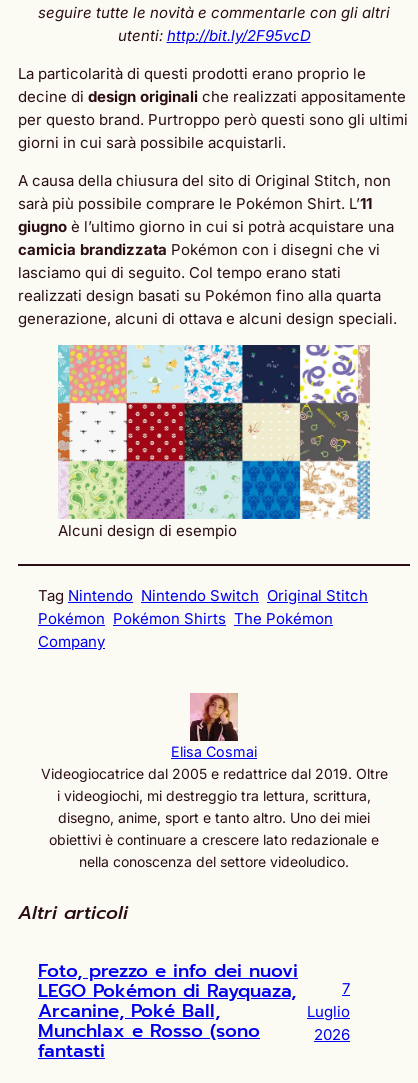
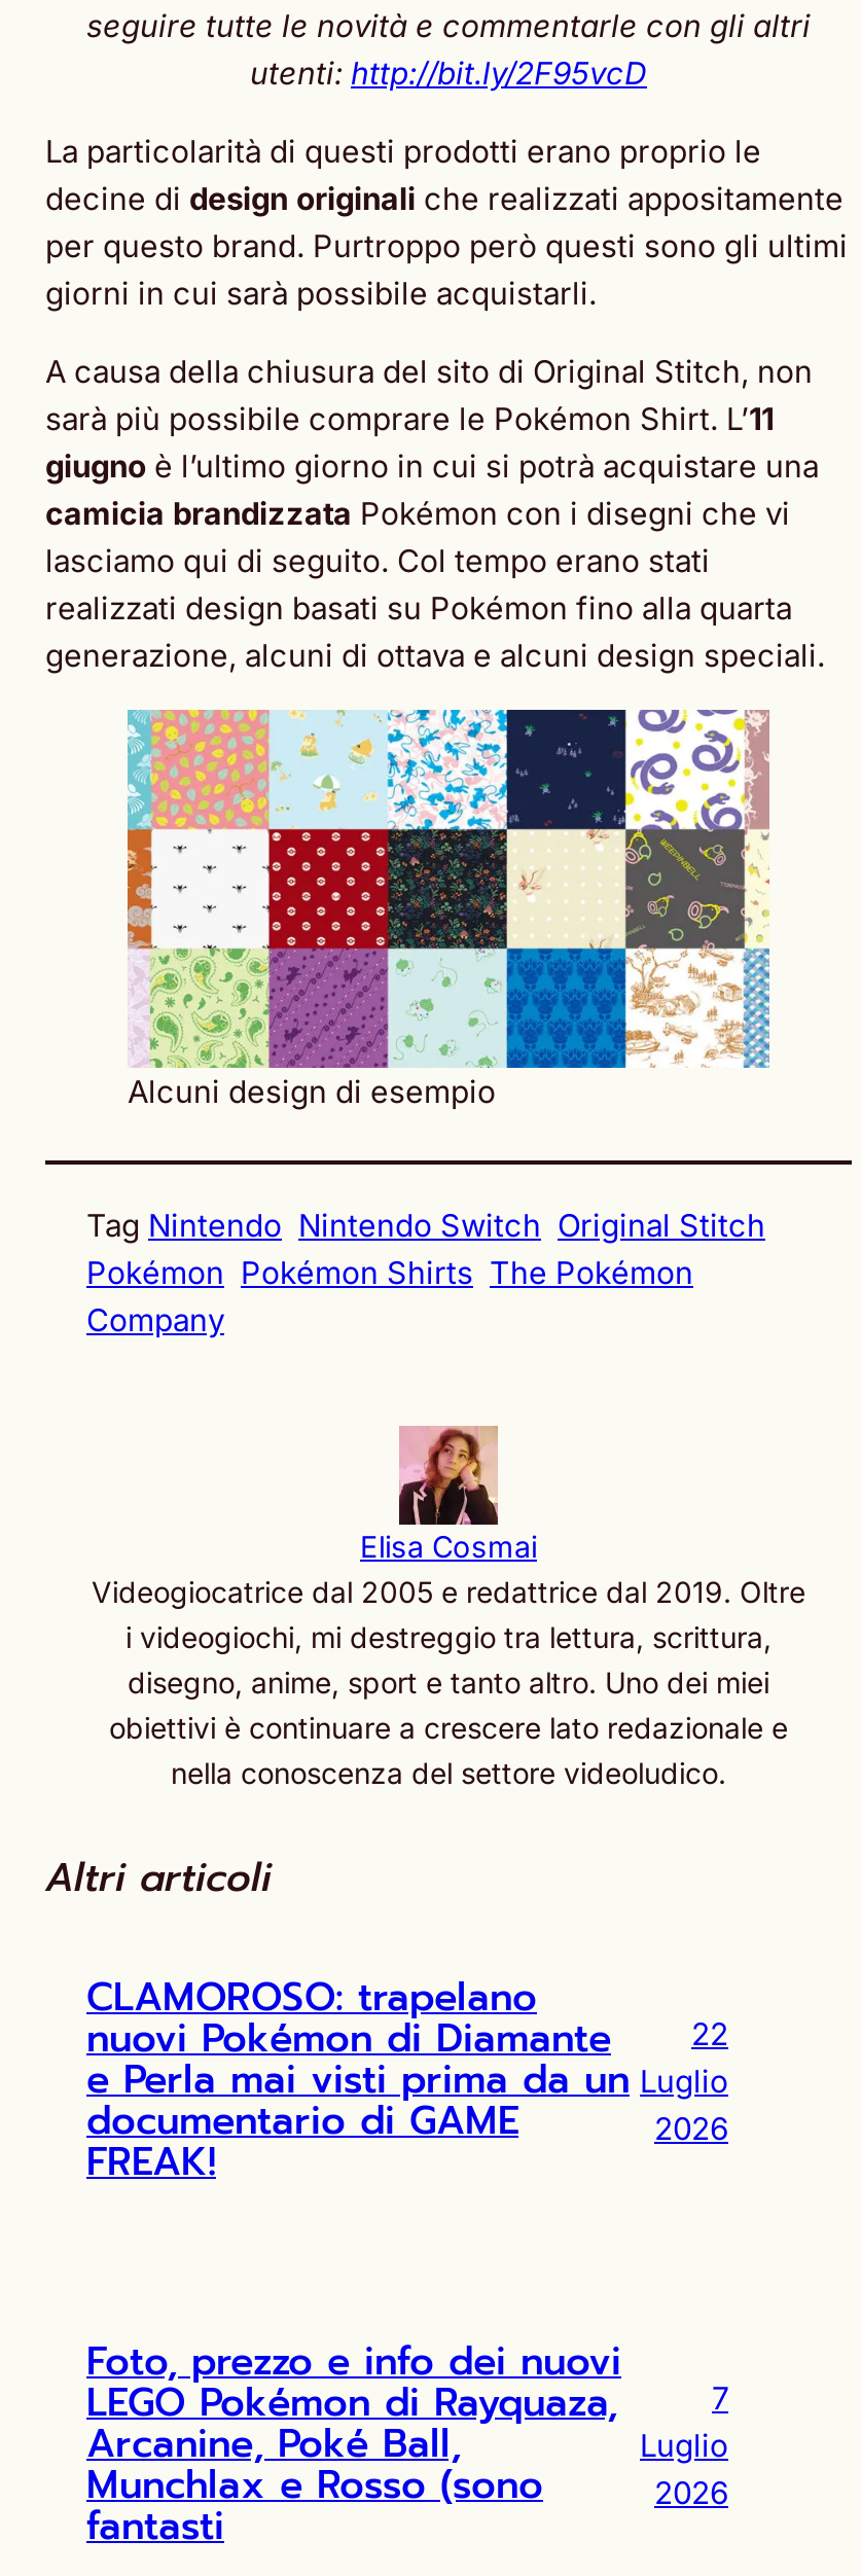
none -> [86,1969,630,2191] CLAMOROSO: trapelano | nuovi Pokémon di Diamante | e Perla mai visti prima da un | documentario di GAME | FREAK!
none -> [640,2013,728,2147] 22 | Luglio | 2026

